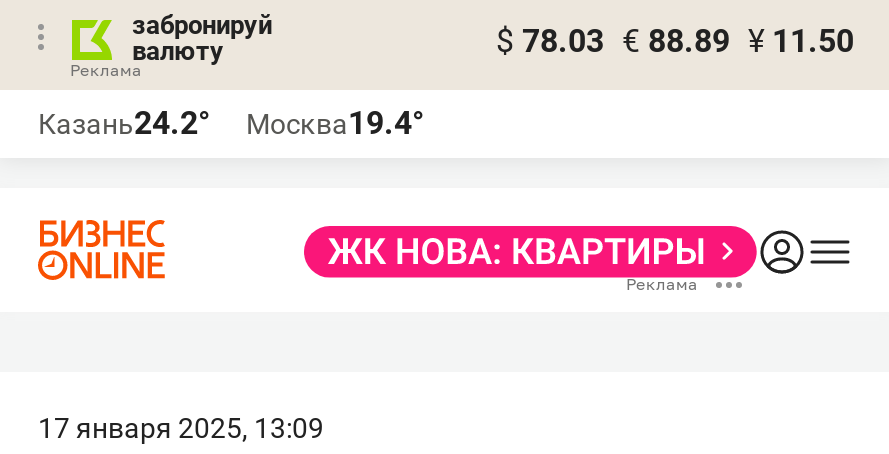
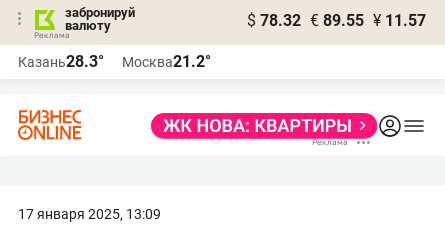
[496,22,854,60] $ 78.03 € 88.89 ¥ 11.50 -> [247,11,426,30] $ 78.32 € 89.55 ¥ 11.57
[38,104,210,142] Казань24.2° -> [18,52,104,71] Казань28.3°
[246,104,424,142] Москва19.4° -> [122,52,211,71] Москва21.2°

